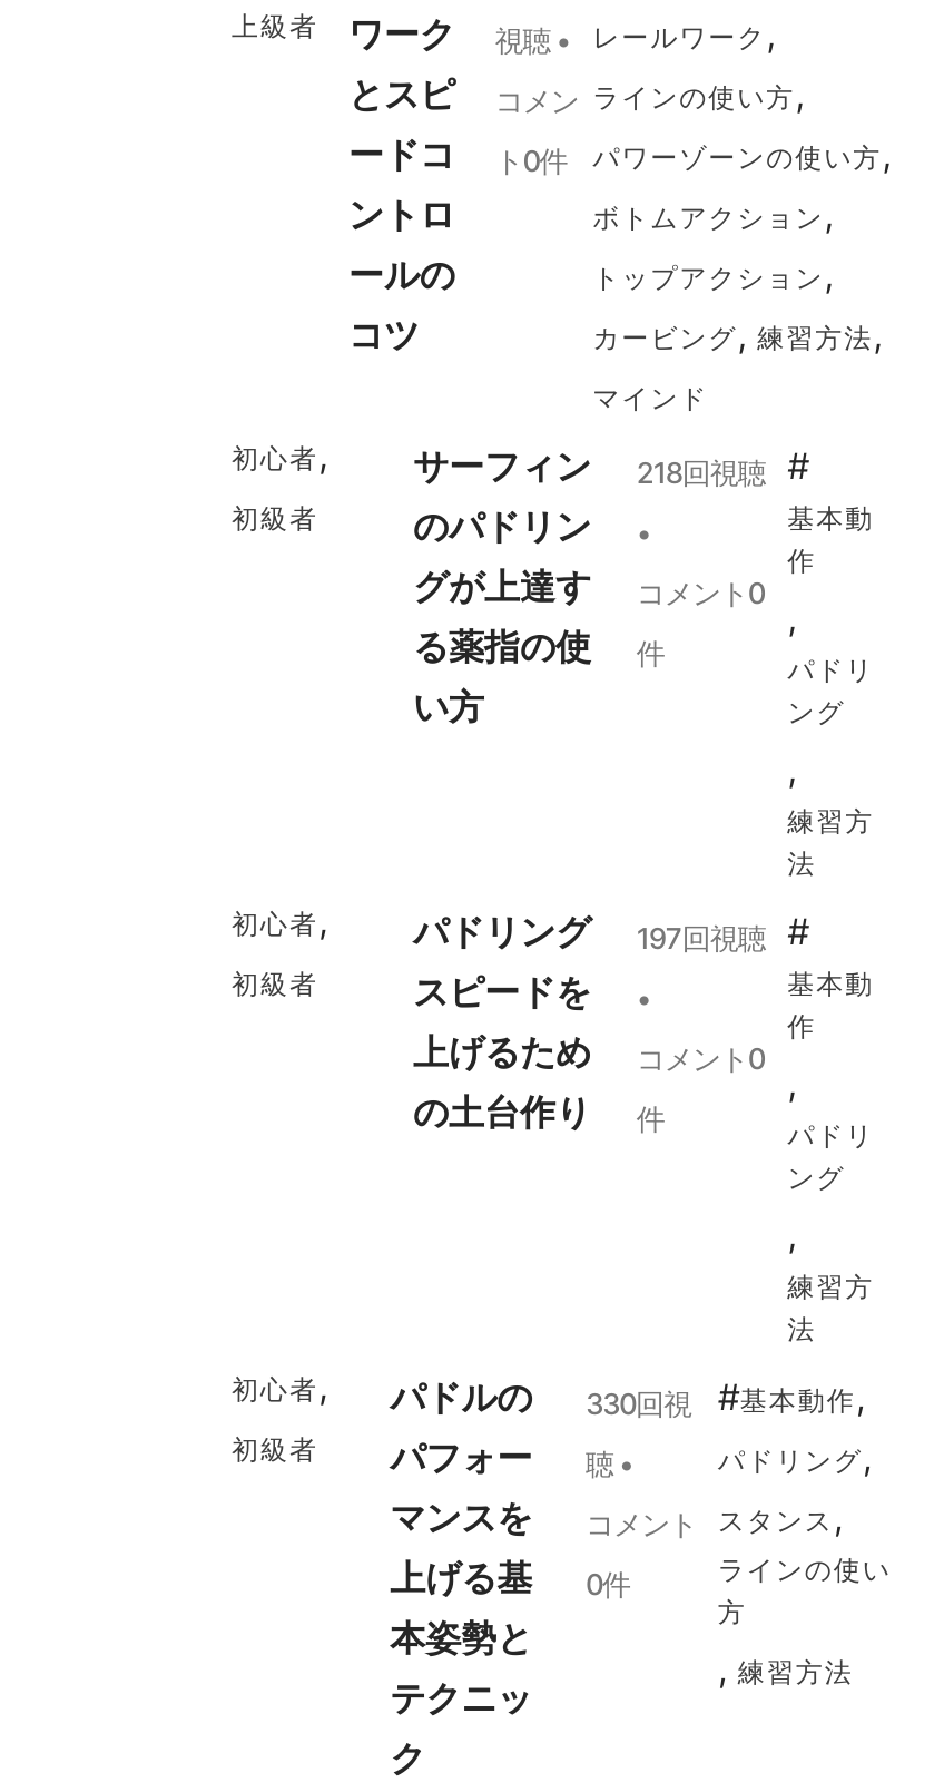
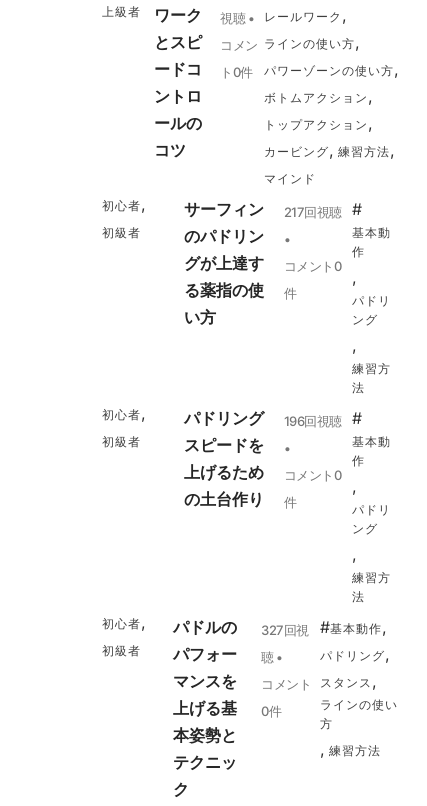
[636,454,765,490] 218回視聴 -> [284,204,342,220] 217回視聴
[636,920,765,956] 197回視聴 -> [284,413,342,429] 196回視聴
[232,1363,865,1421] 初心者, パドルの 330回視 #基本動作, -> [102,612,386,638] 初心者, パドルの 327回視 #基本動作,

